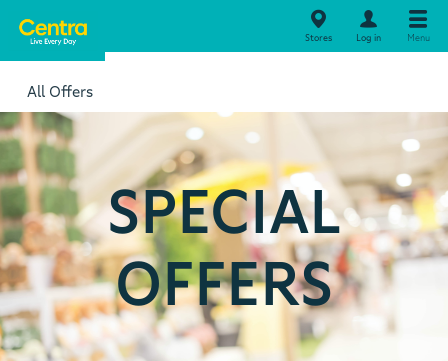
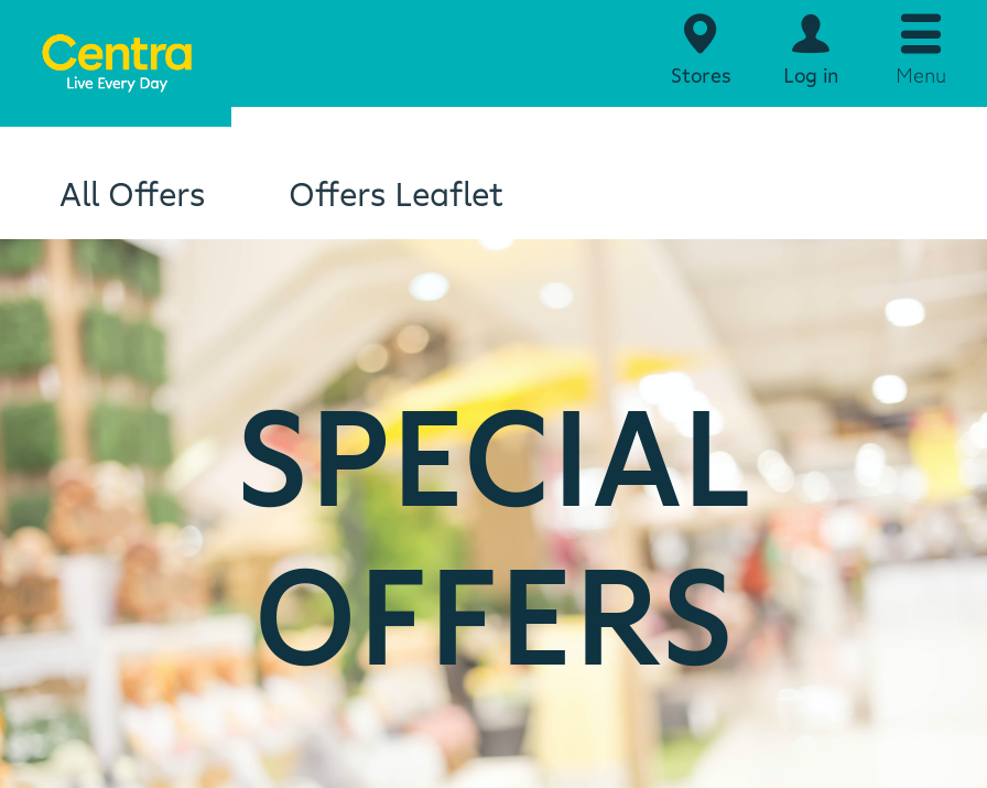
none -> [289,171,505,215] Offers Leaflet

